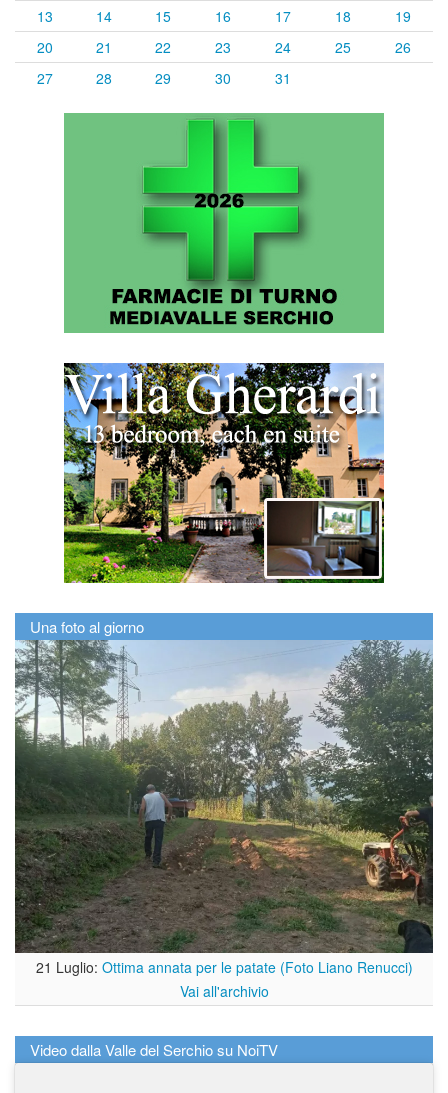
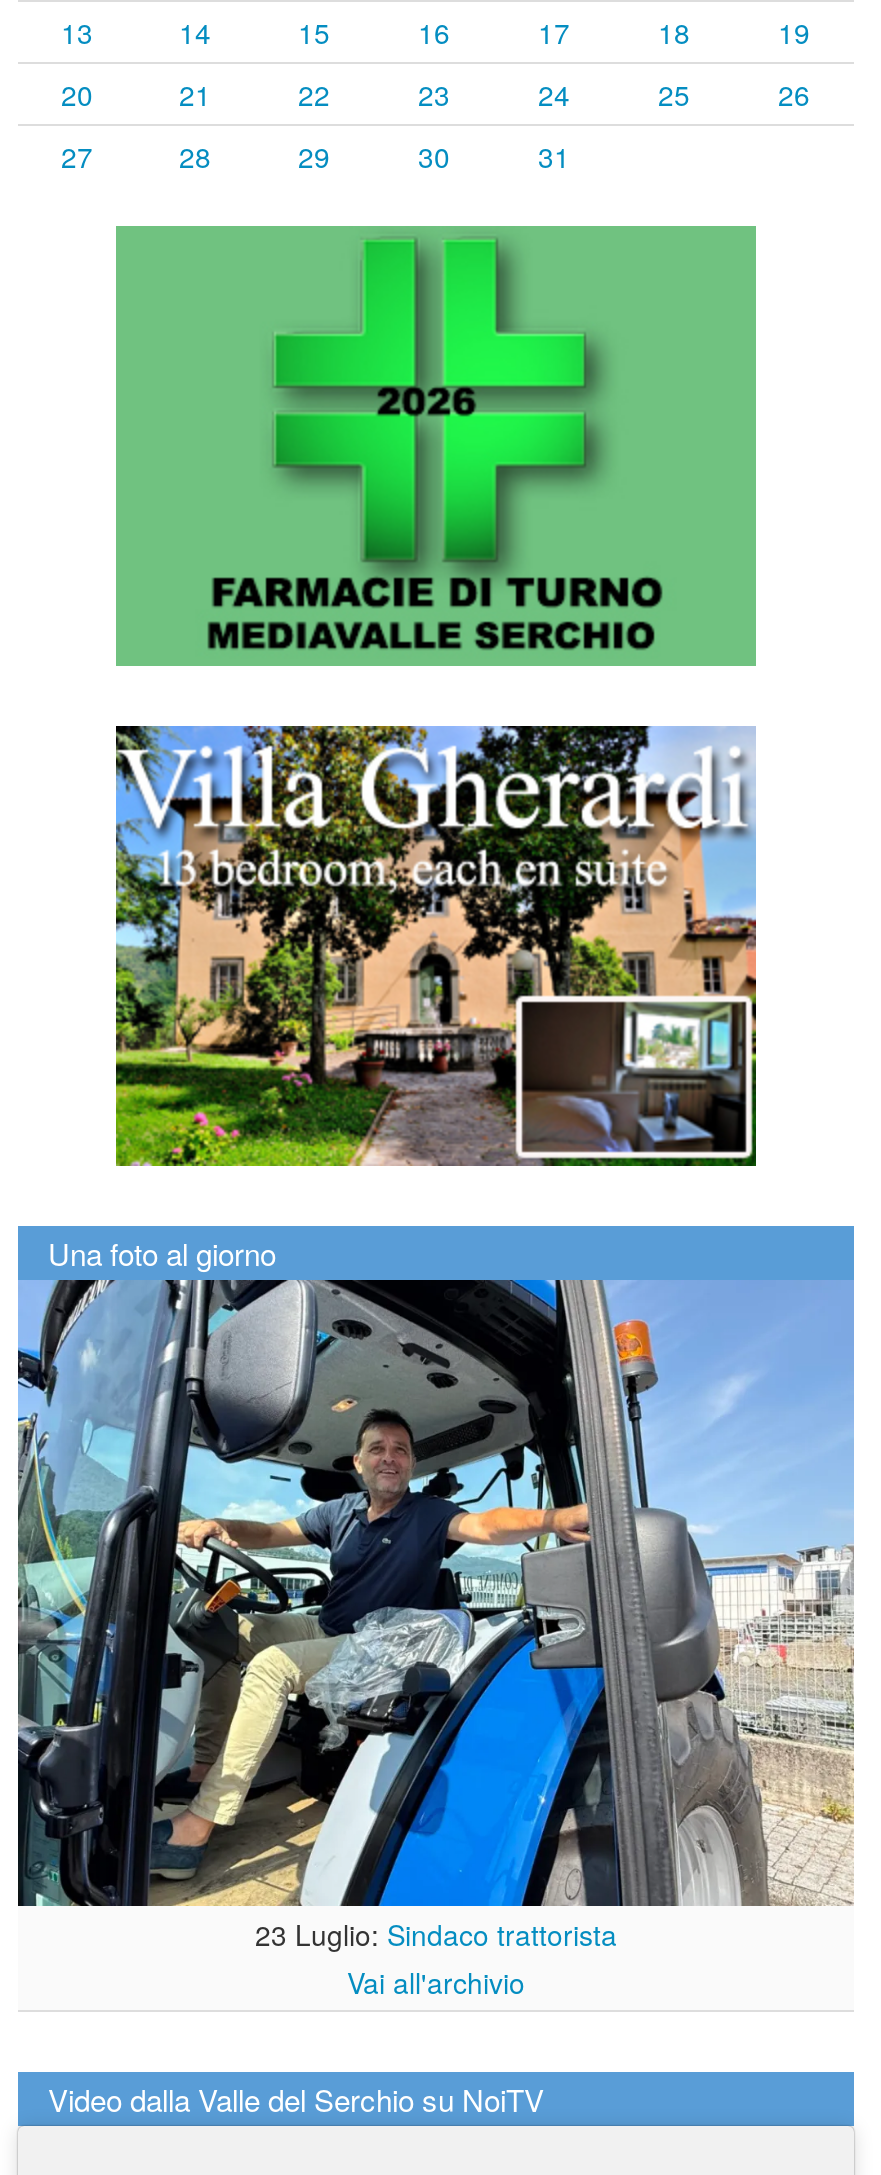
[14,639,434,977] [image] | 21 Luglio: Ottima annata per le patate (Foto Liano Renucci) -> [18,1278,854,1955] [image] | 23 Luglio: Sindaco trattorista

